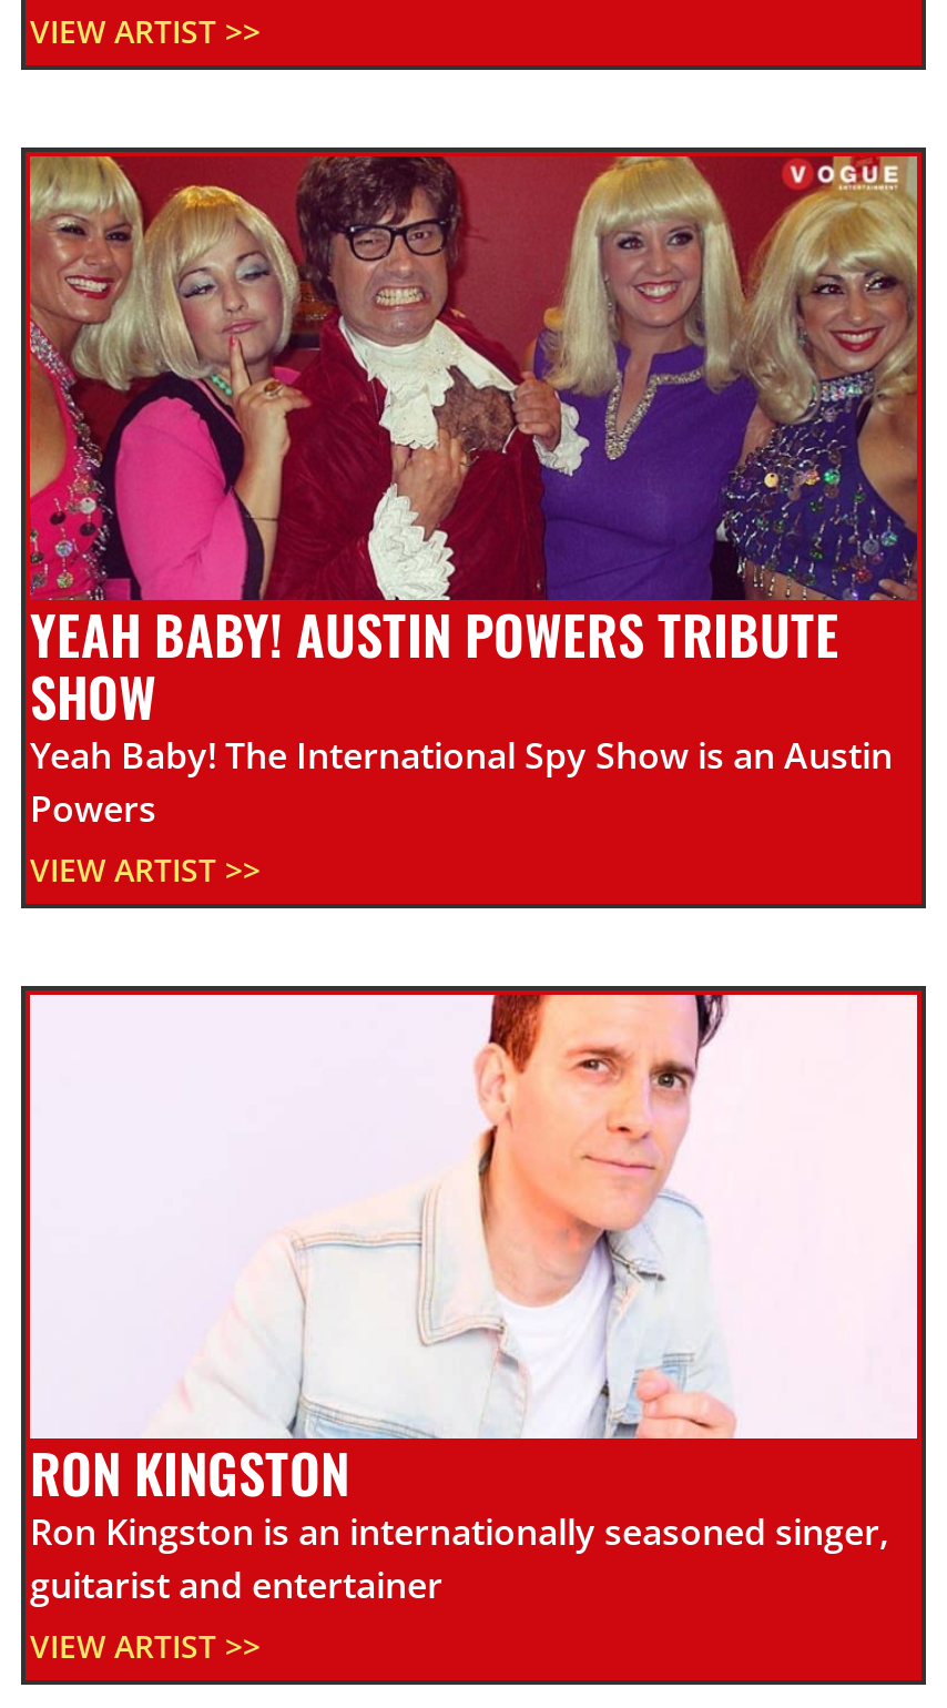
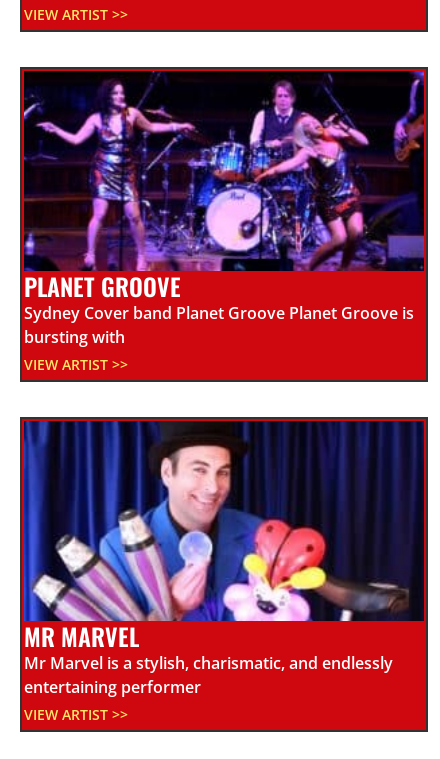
[26,146,921,834] [image] | YEAH BABY! AUSTIN POWERS TRIBUTE | SHOW | Yeah Baby! The International Spy Show is an Austin | Powers -> [24,70,425,348] [image] | PLANET GROOVE | Sydney Cover band Planet Groove Planet Groove is | bursting with
[26,985,921,1610] [image] | RON KINGSTON | Ron Kingston is an internationally seasoned singer, | guitarist and entertainer -> [23,420,424,698] [image] | MR MARVEL | Mr Marvel is a stylish, charismatic, and endlessly | entertaining performer

